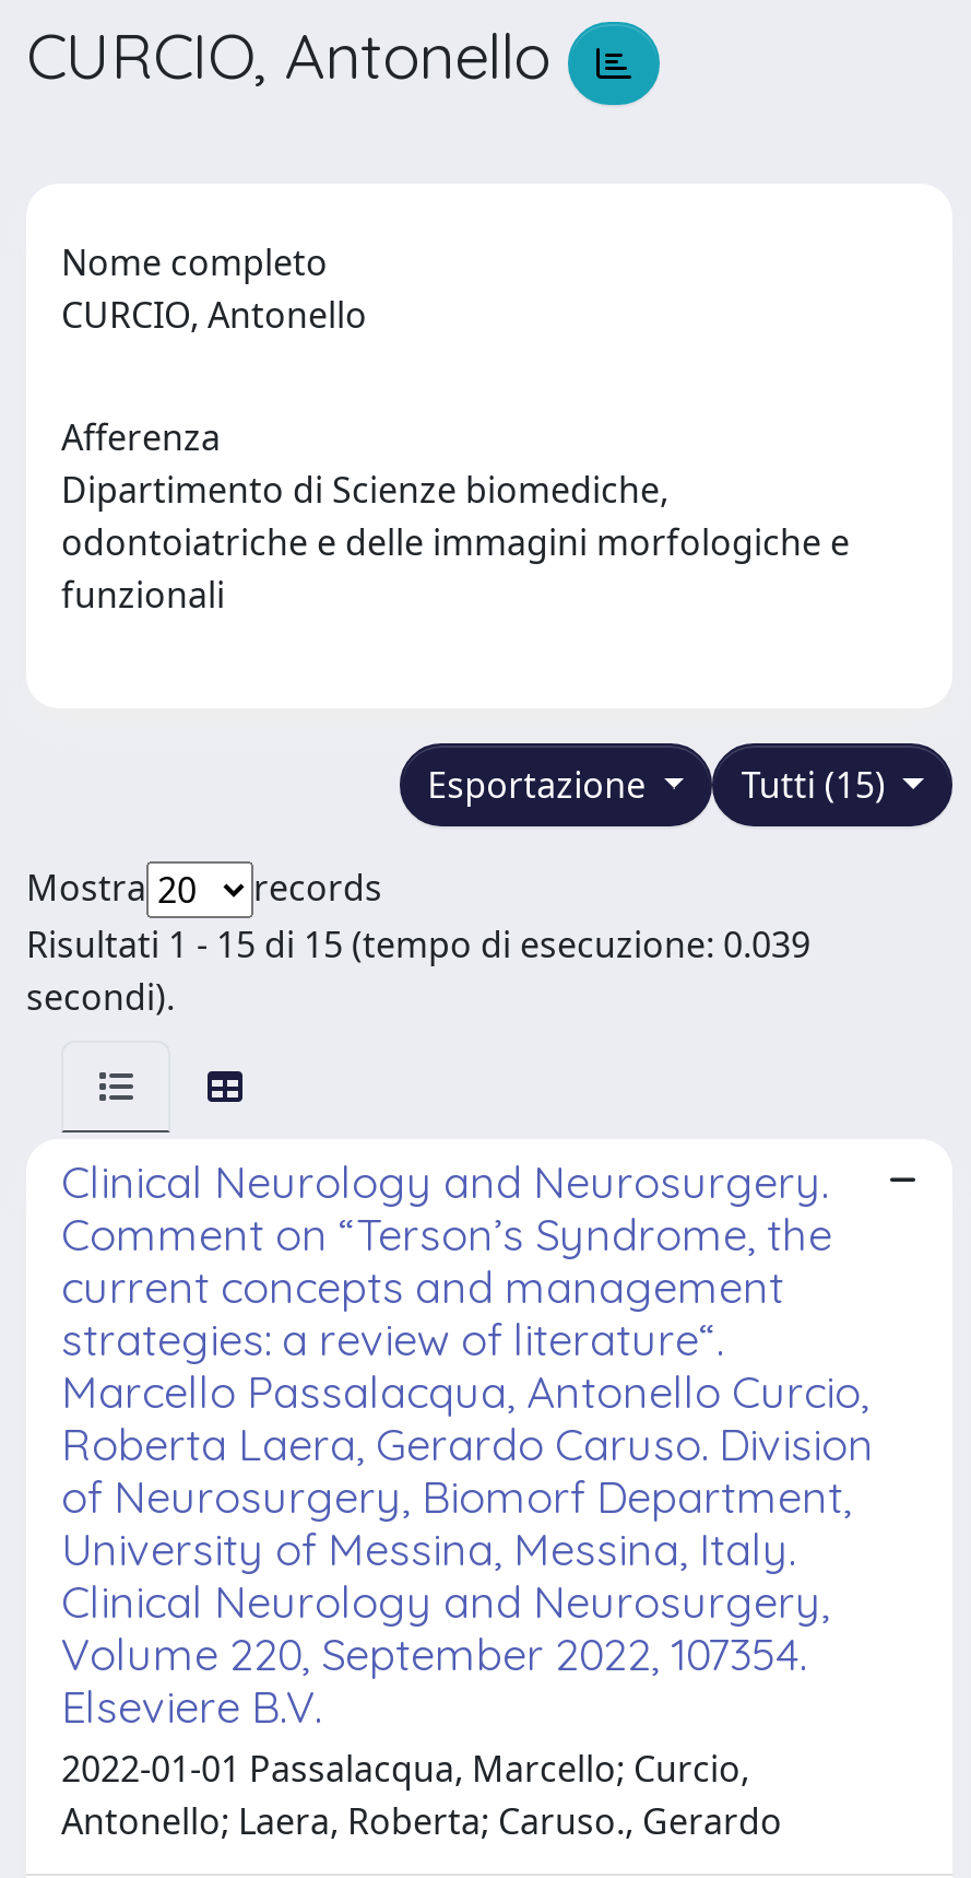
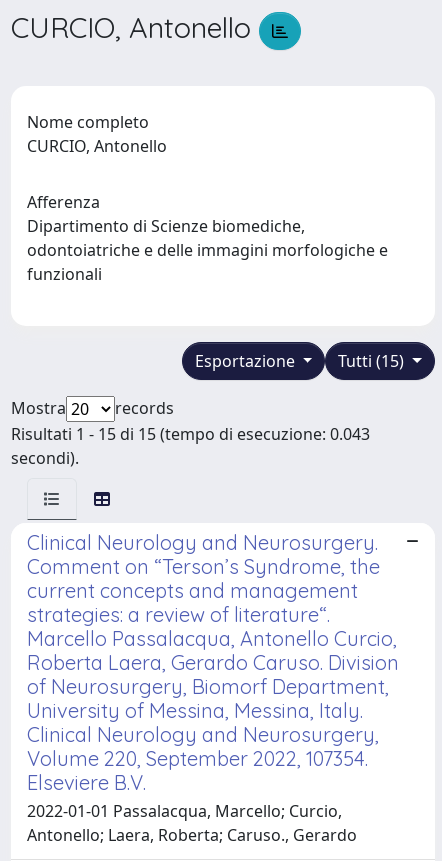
[26,920,810,968] Risultati 1 - 15 di 15 (tempo di esecuzione: 0.039 -> [11,423,370,445] Risultati 1 - 15 di 15 (tempo di esecuzione: 0.043

